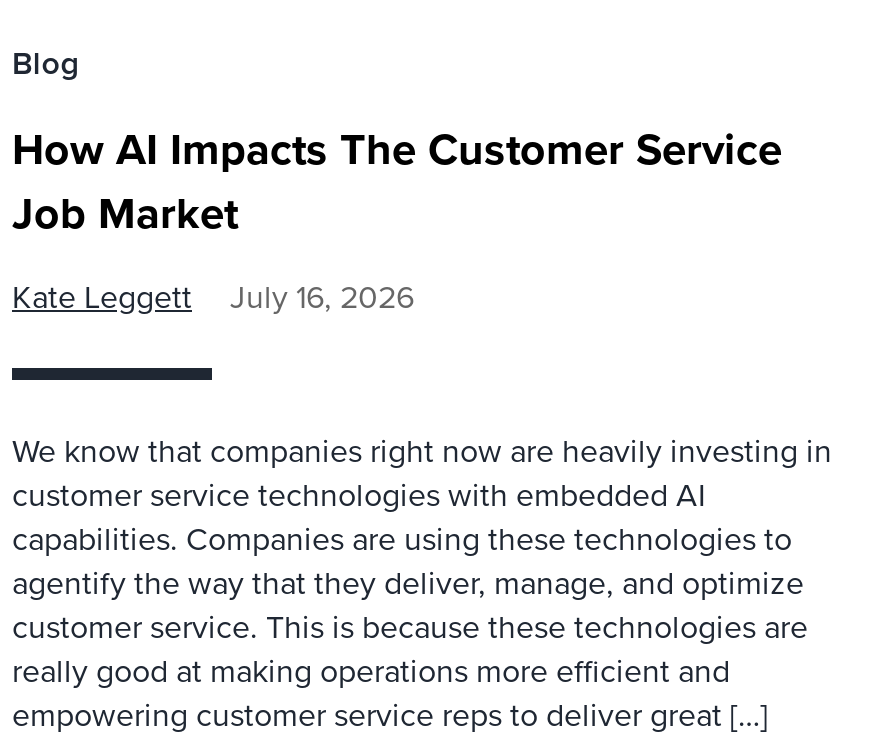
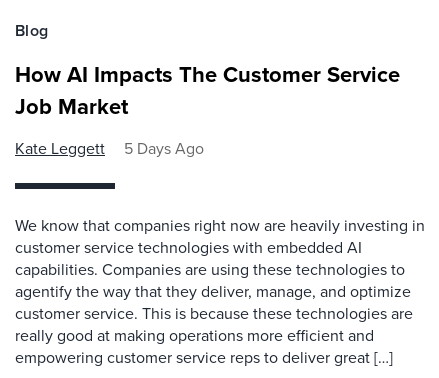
[12,274,414,320] Kate Leggett July 16, 2026 -> [15,137,204,159] Kate Leggett 5 Days Ago

